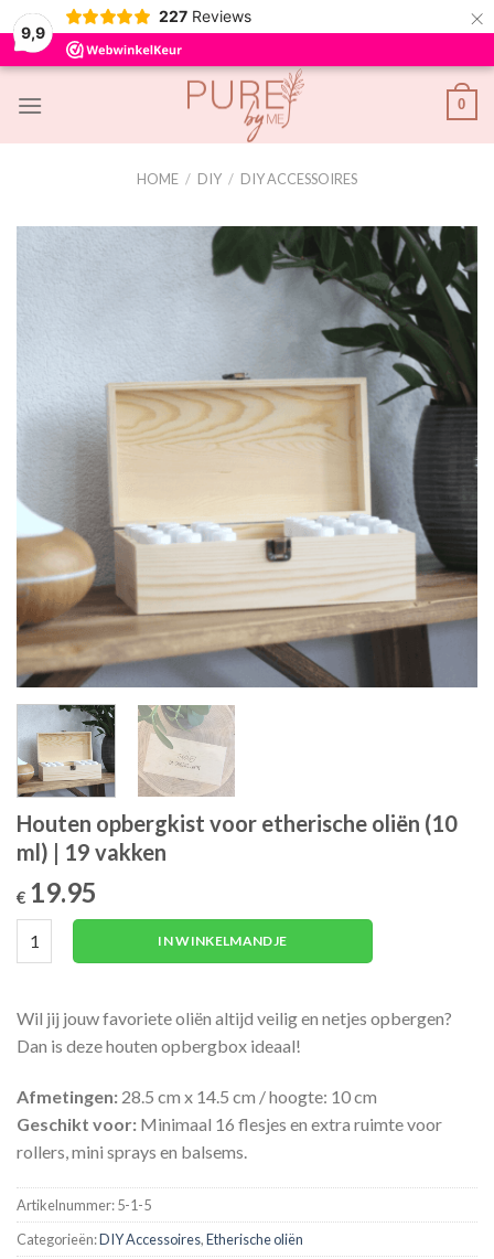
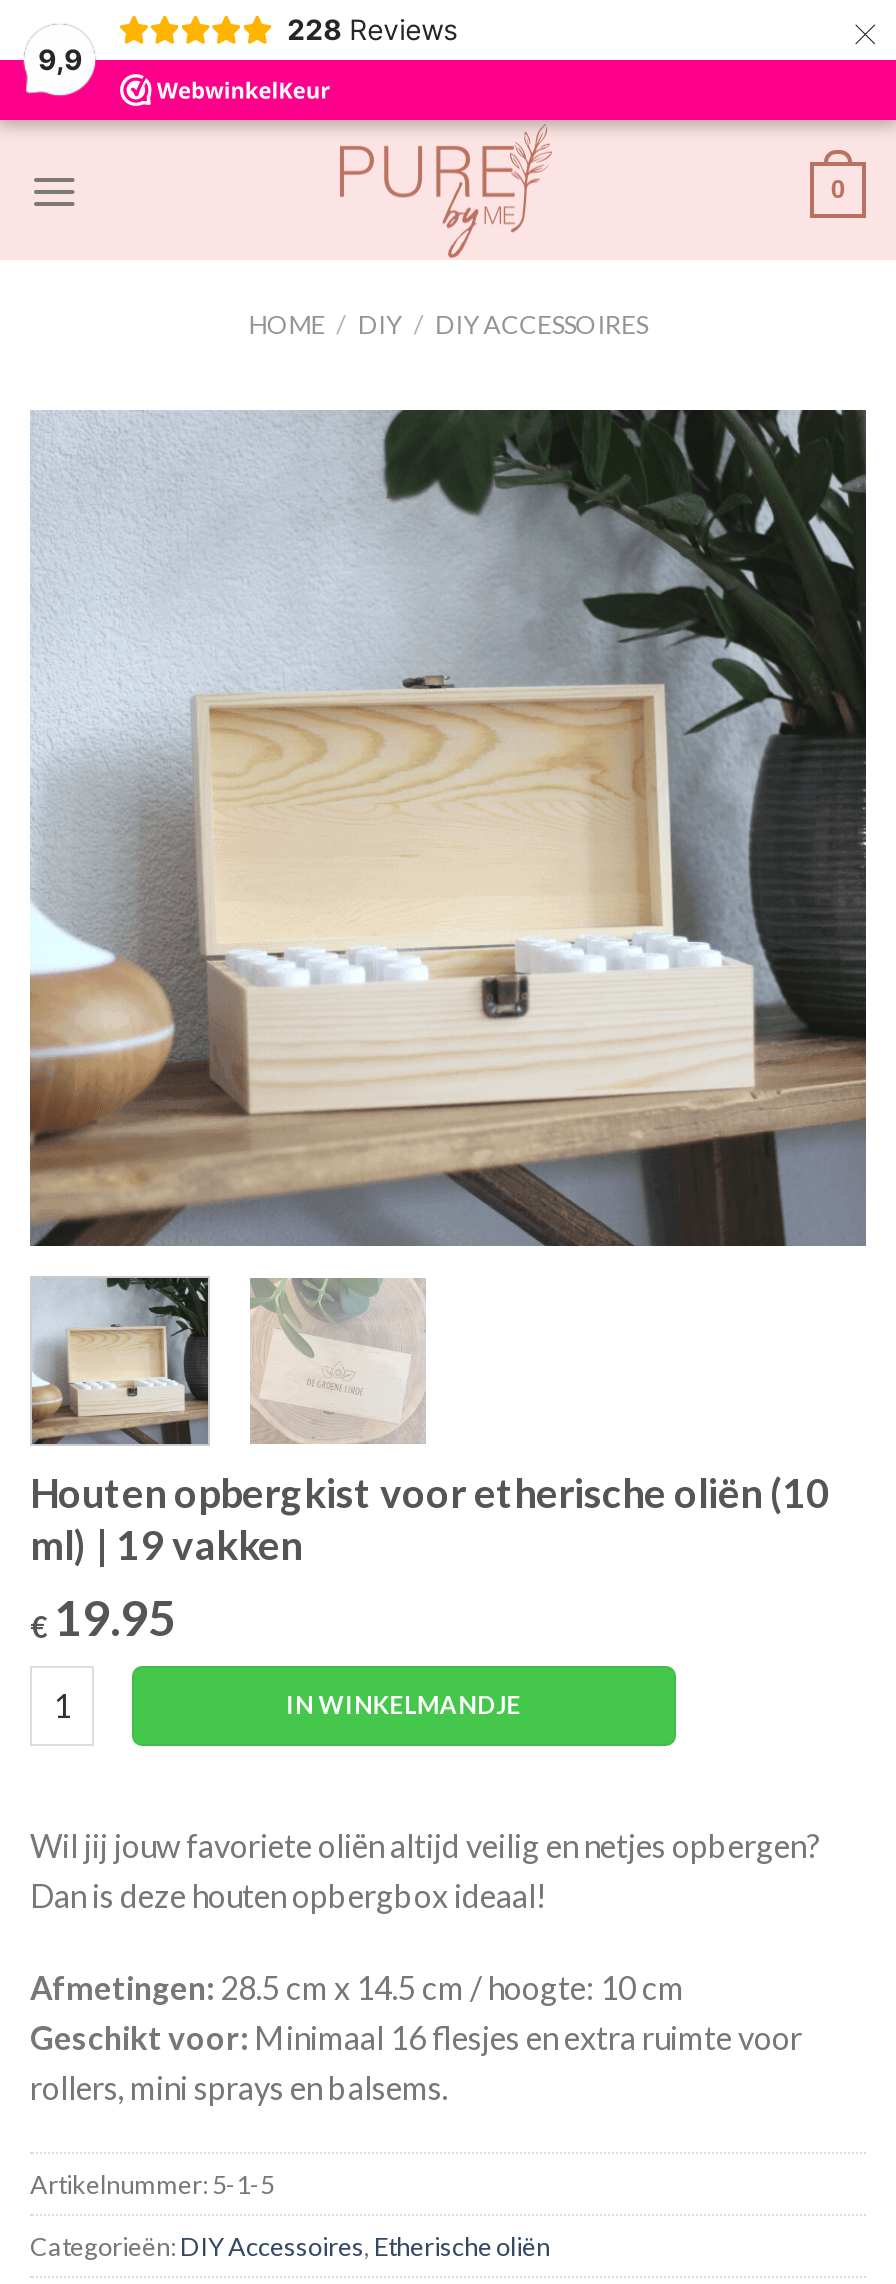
[158,7,251,25] 227 Reviews -> [287,12,457,46] 228 Reviews

